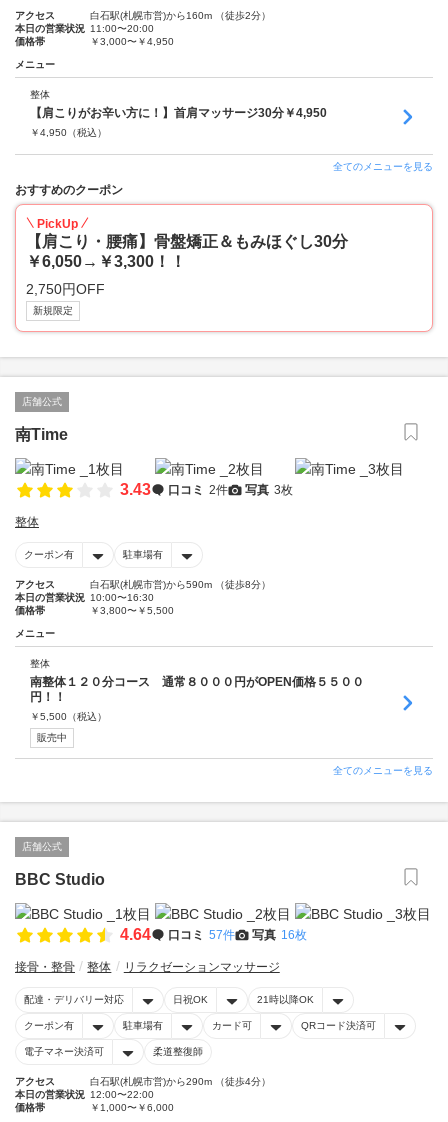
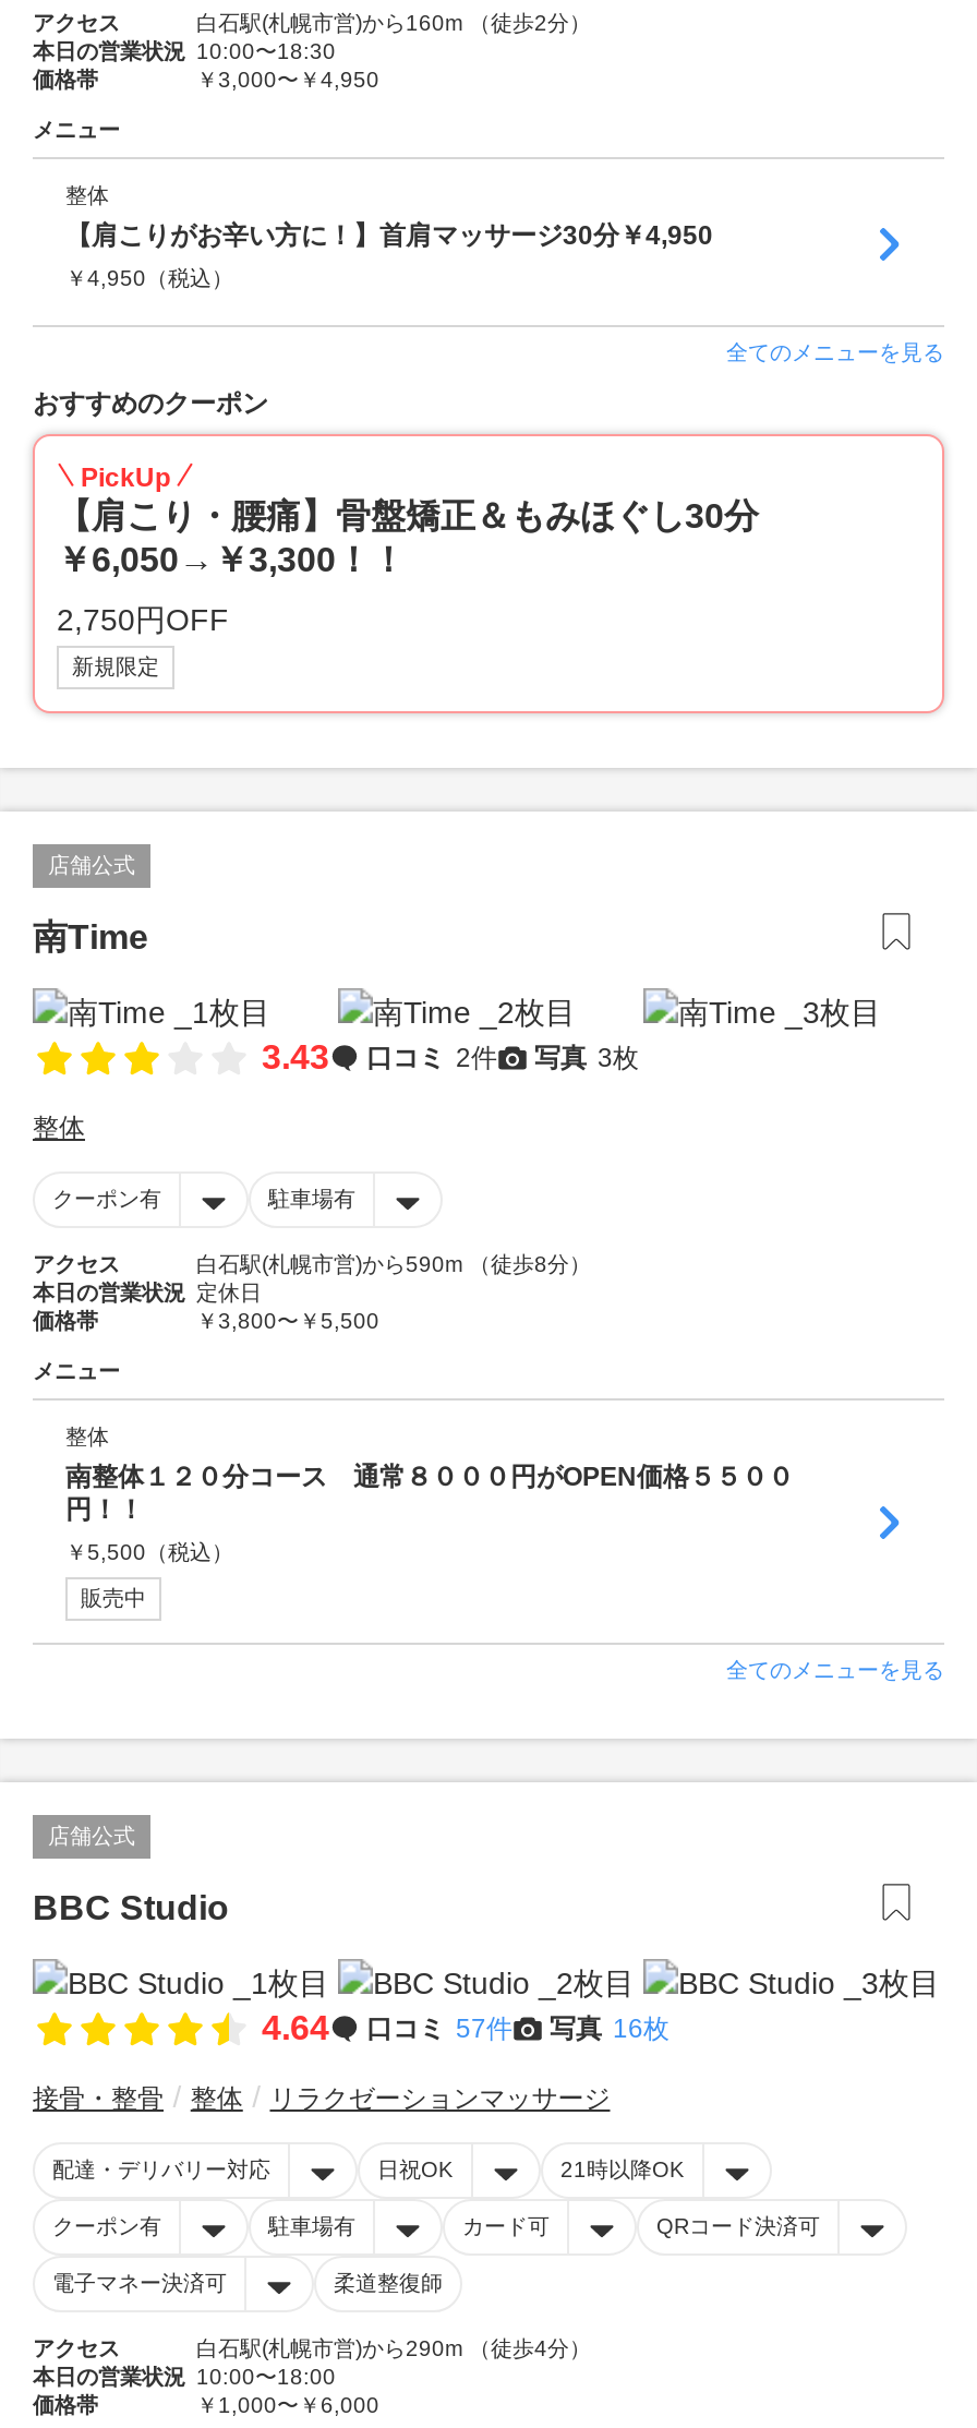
[15,23,154,34] 本日の営業状況 11:00〜20:00 -> [33,39,336,63] 本日の営業状況 10:00〜18:30
[15,592,154,603] 本日の営業状況 10:00〜16:30 -> [33,1281,262,1305] 本日の営業状況 定休日
[15,1089,154,1100] 本日の営業状況 12:00〜22:00 -> [33,2365,336,2389] 本日の営業状況 10:00〜18:00

